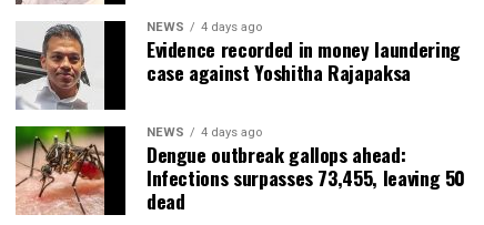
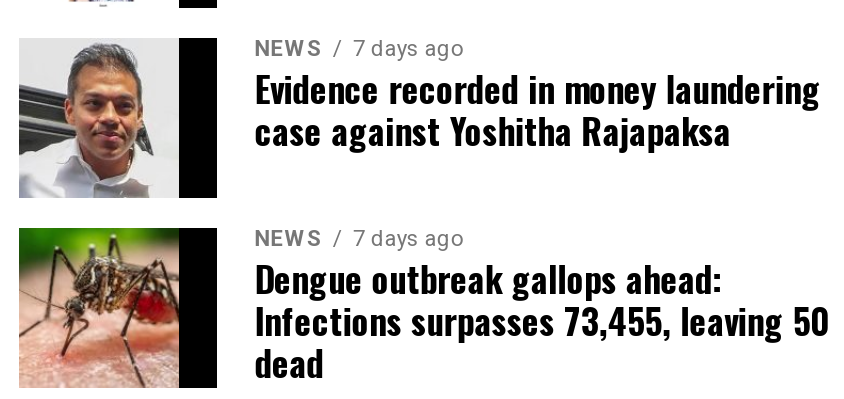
[146,20,262,34] NEWS 4 days ago -> [255,36,463,62] NEWS 7 days ago
[146,125,262,140] NEWS 4 days ago -> [255,226,463,252] NEWS 7 days ago

